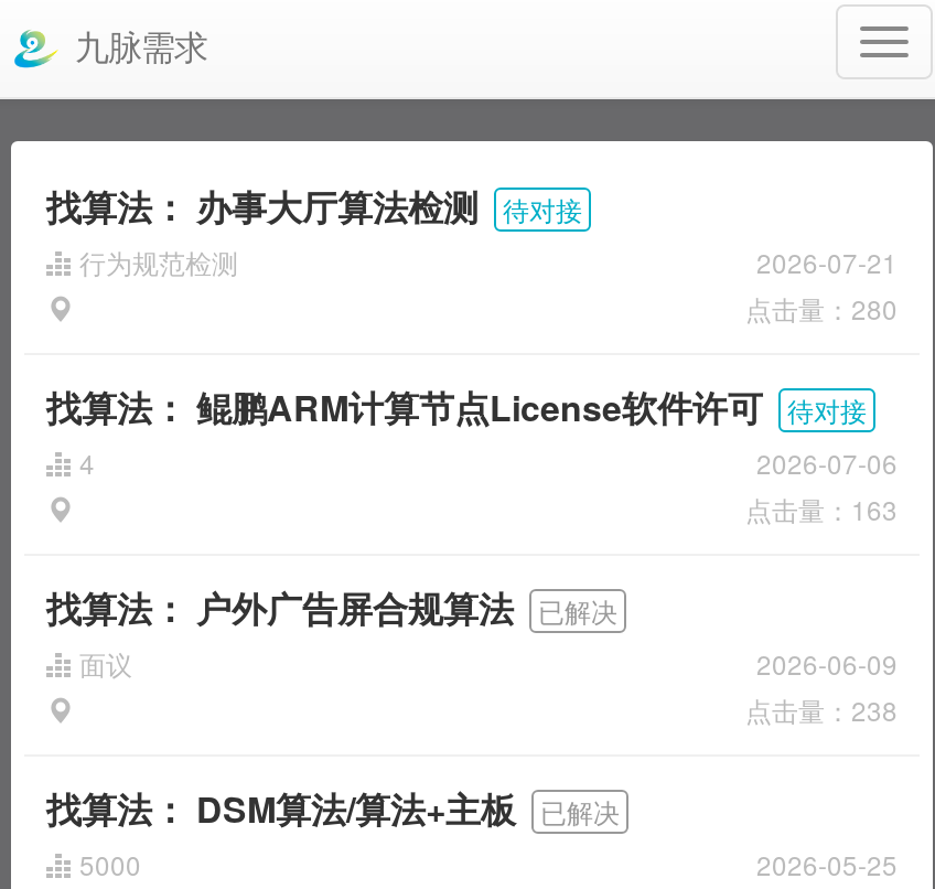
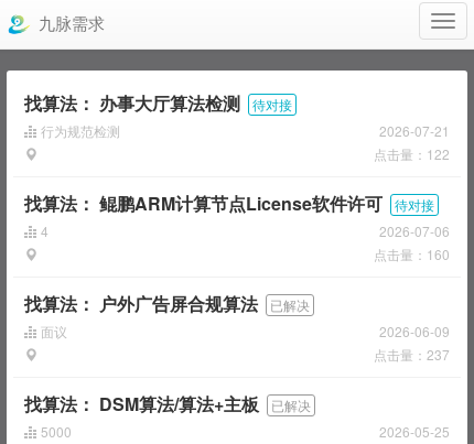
[745,289,898,326] 点击量：280 -> [374,144,450,163] 点击量：122
[745,490,898,527] 点击量：163 -> [374,245,450,263] 点击量：160
[745,690,898,728] 点击量：238 -> [374,345,450,364] 点击量：237

